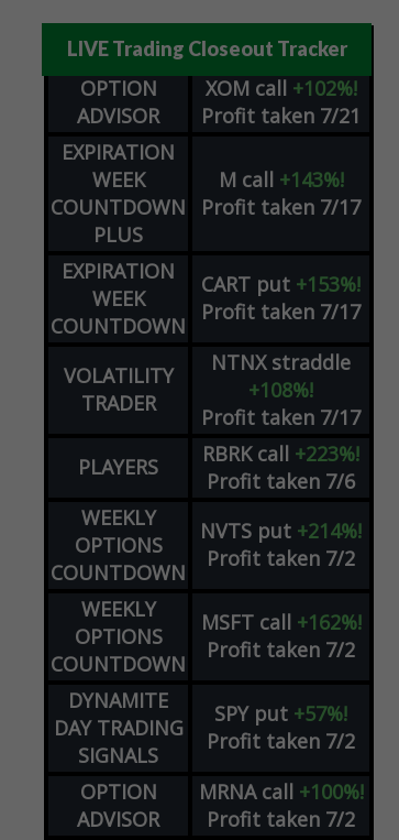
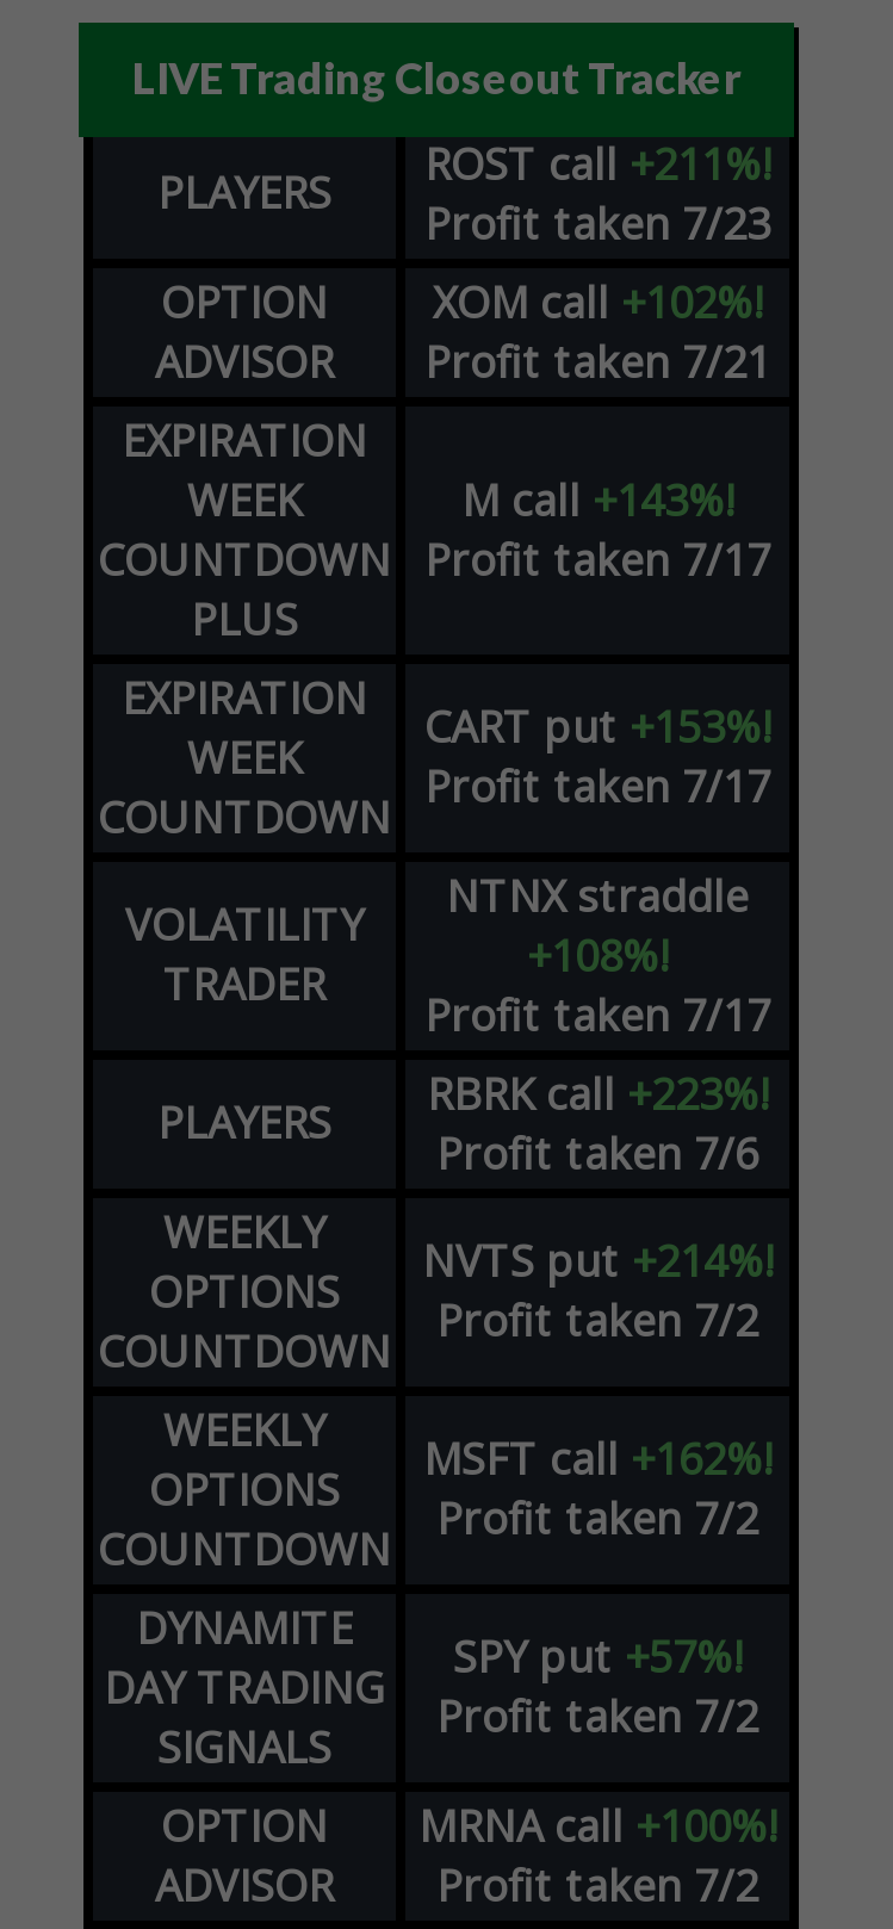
none -> [157,135,770,252] PLAYERS | ROST call +211%! | Profit taken 7/23

